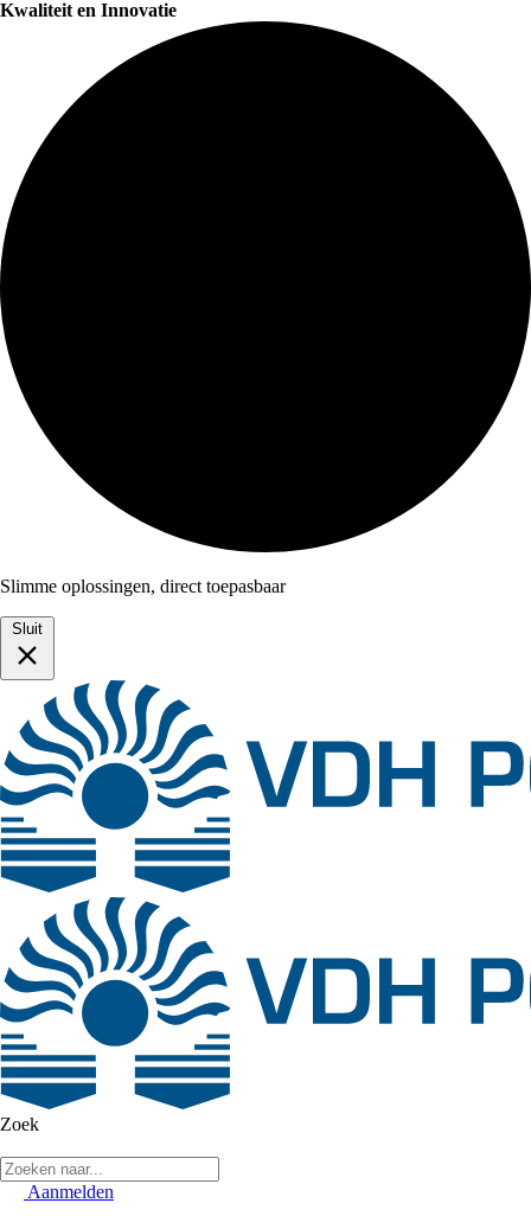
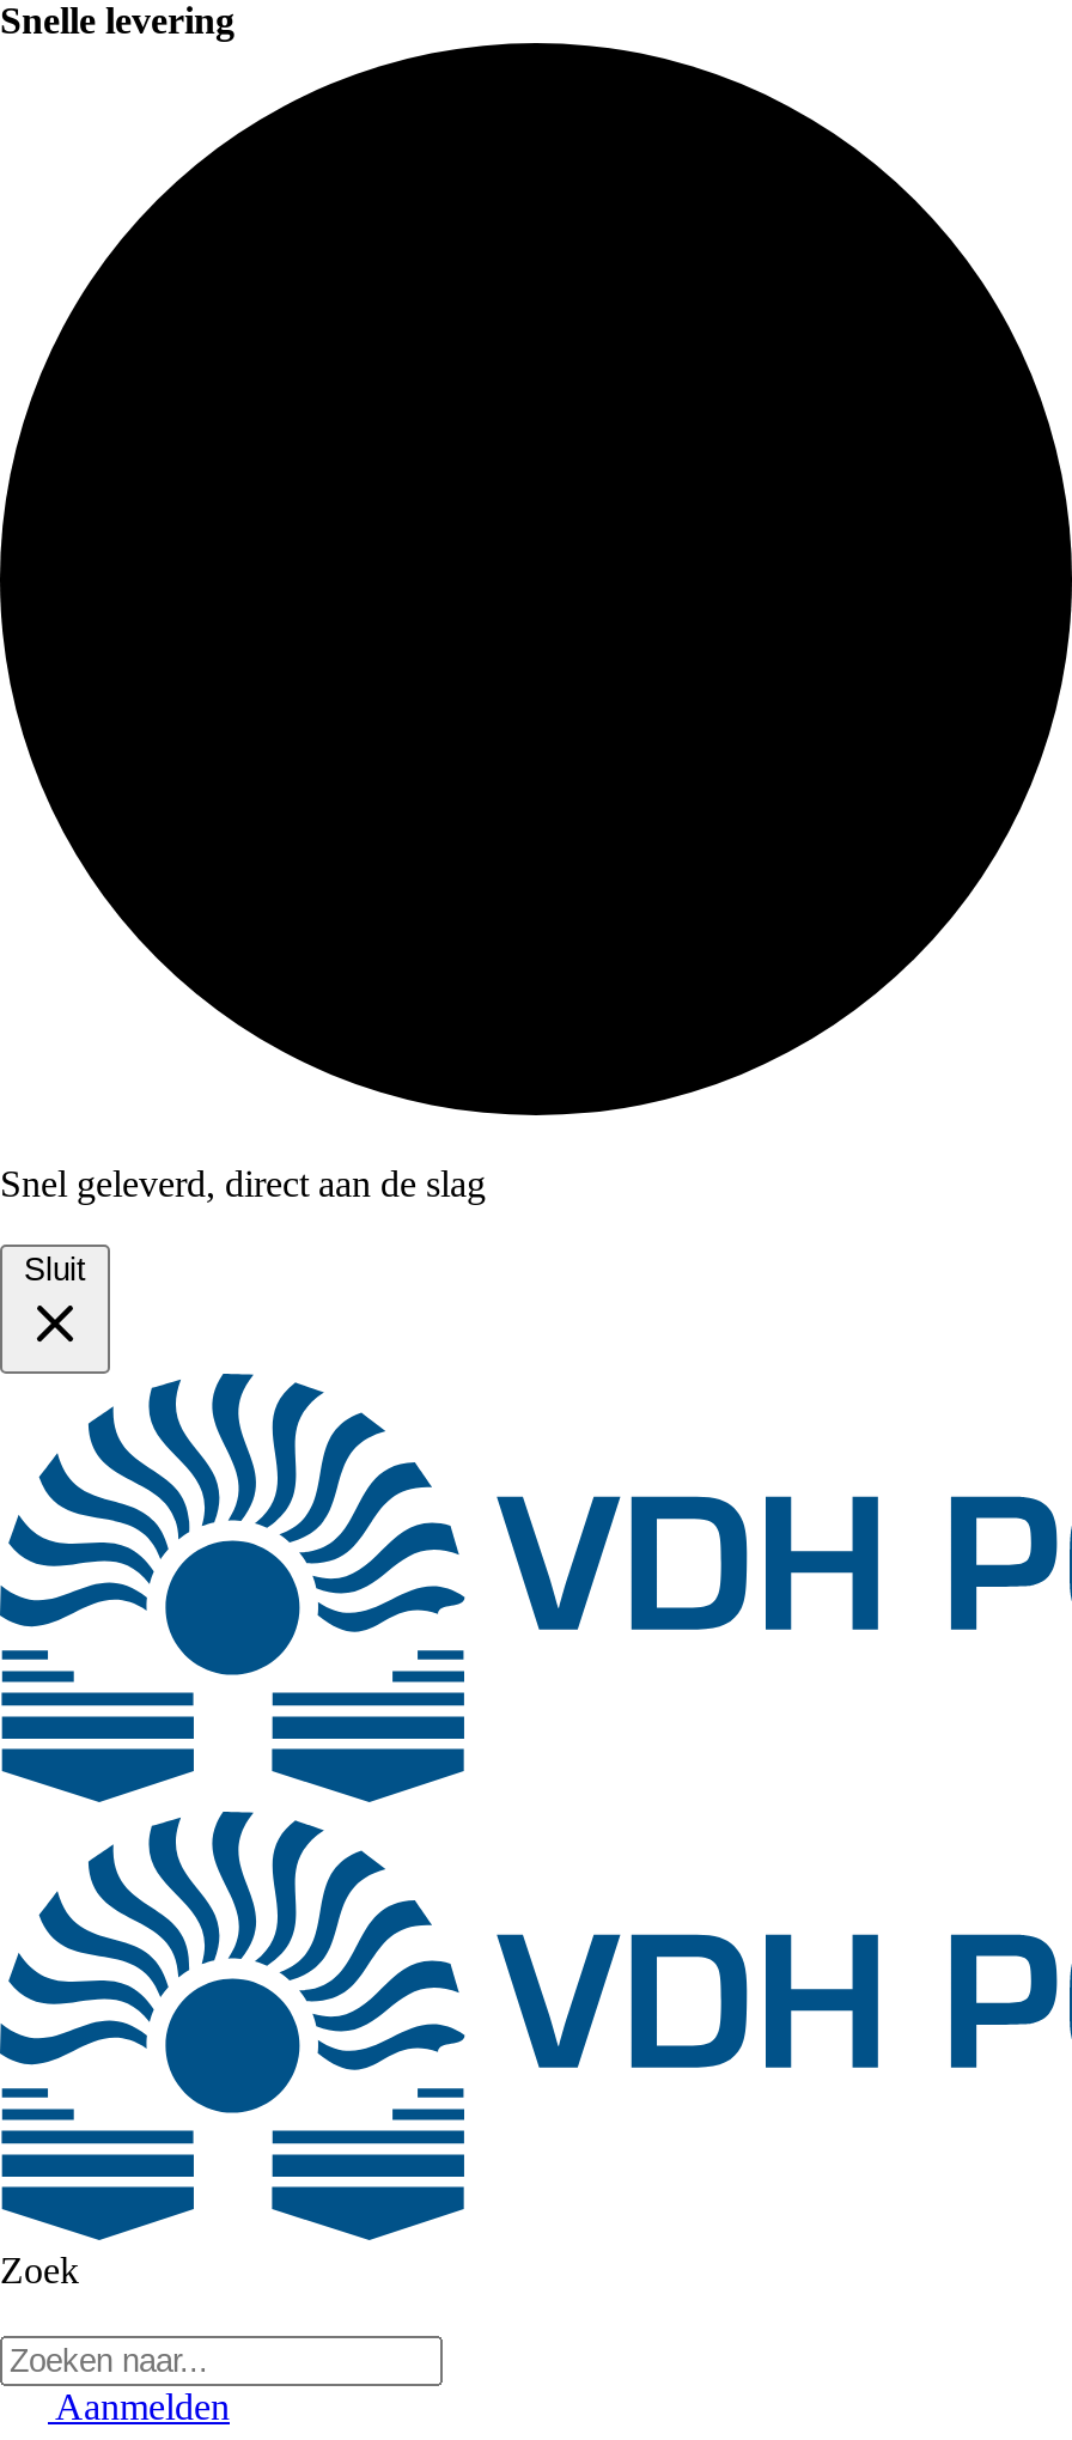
[0,0,177,20] Kwaliteit en Innovatie -> [0,0,234,41] Snelle levering
[0,576,286,596] Slimme oplossingen, direct toepasbaar -> [0,1163,486,1204] Snel geleverd, direct aan de slag

